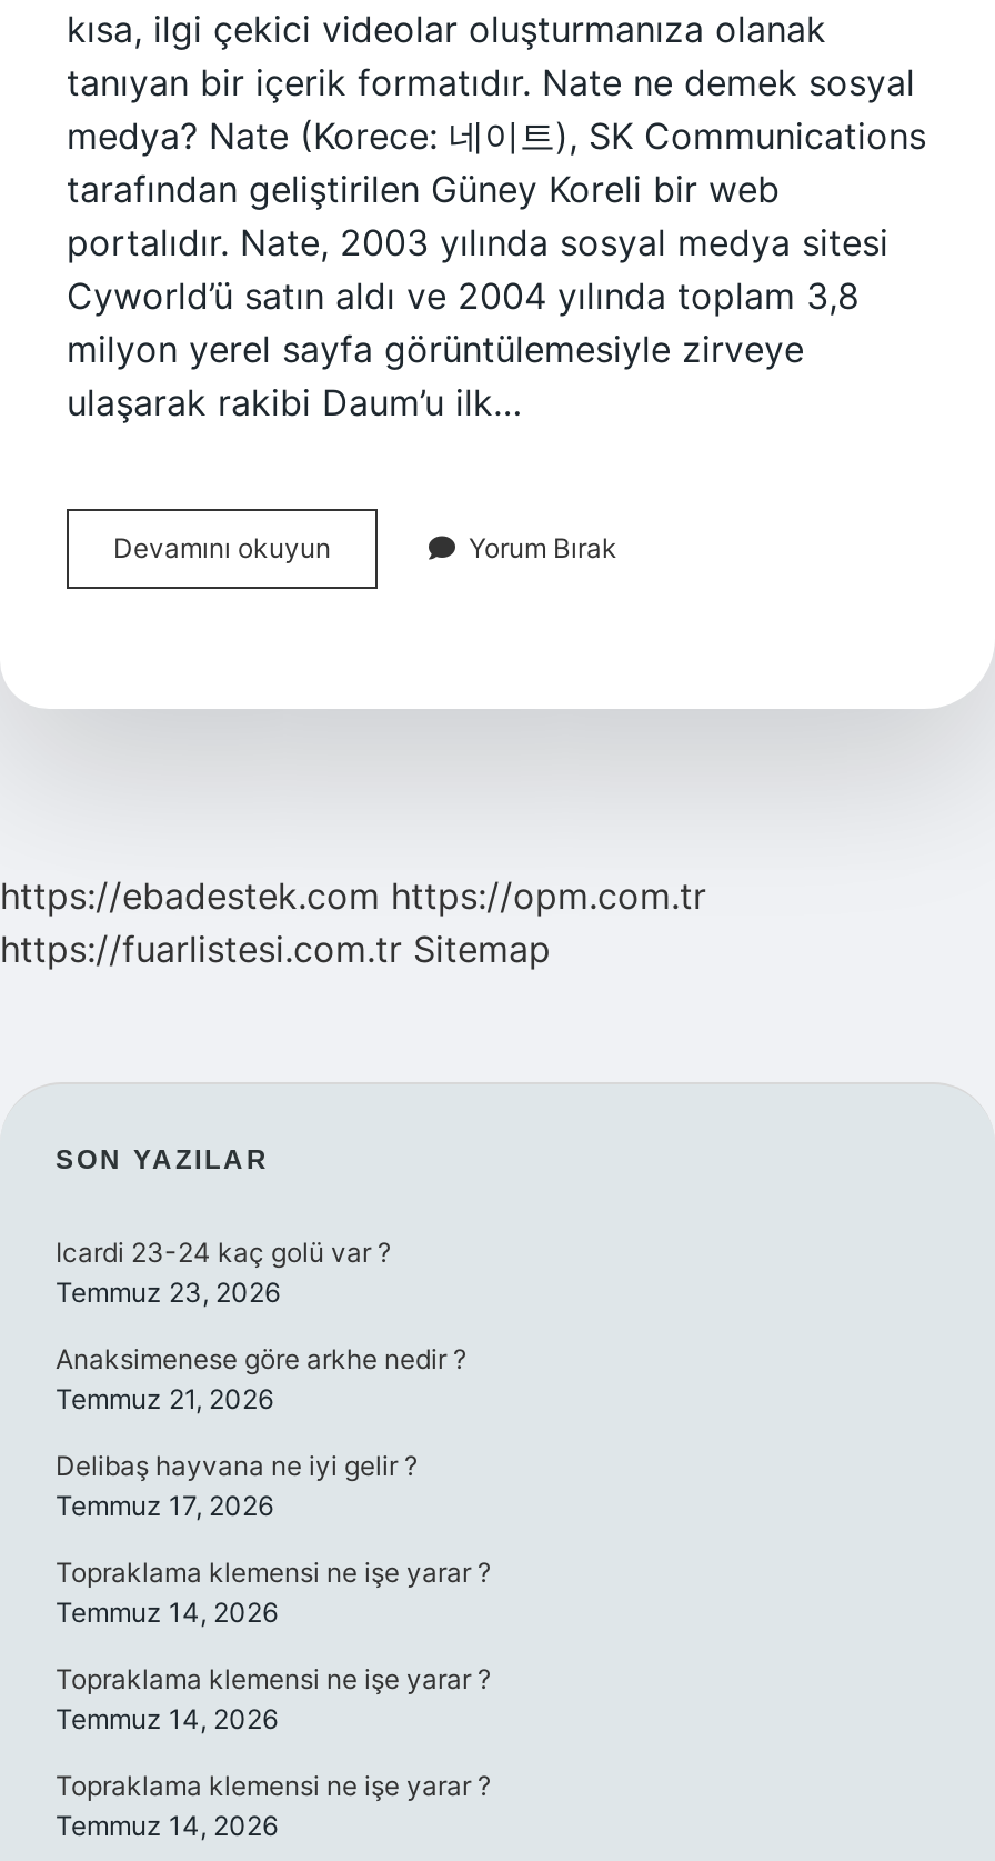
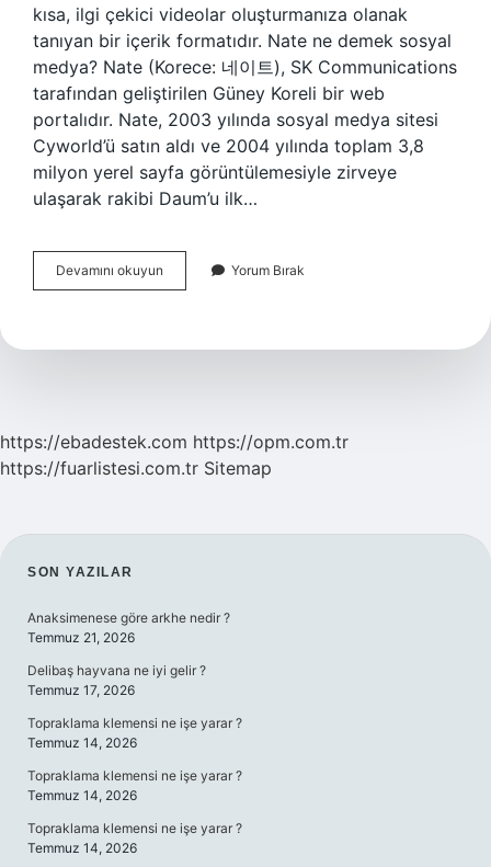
[56,1235,391,1309] Icardi 23-24 kaç golü var ? | Temmuz 23, 2026 -> none

